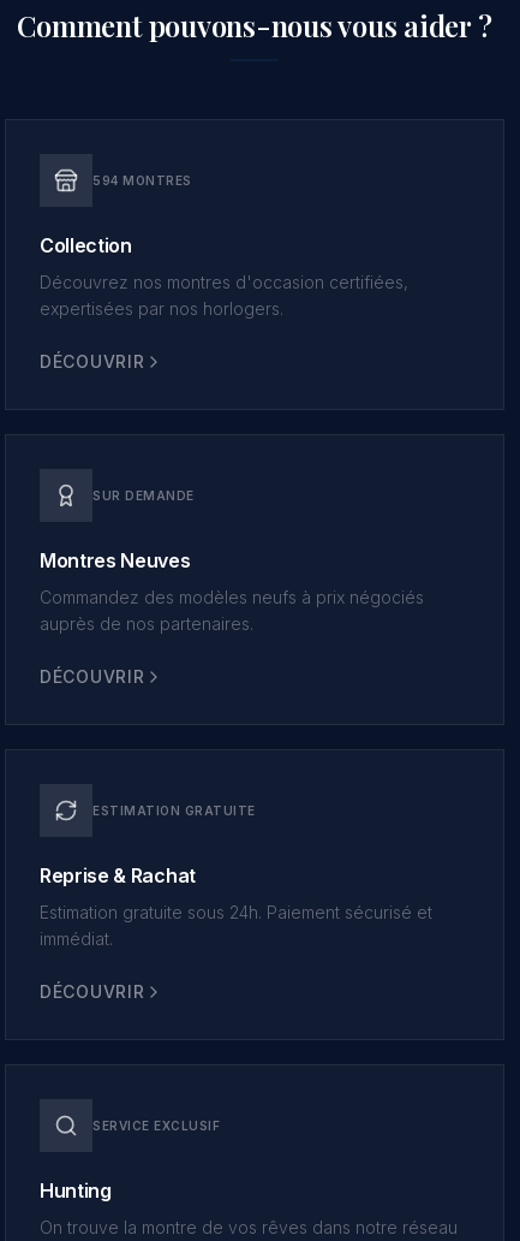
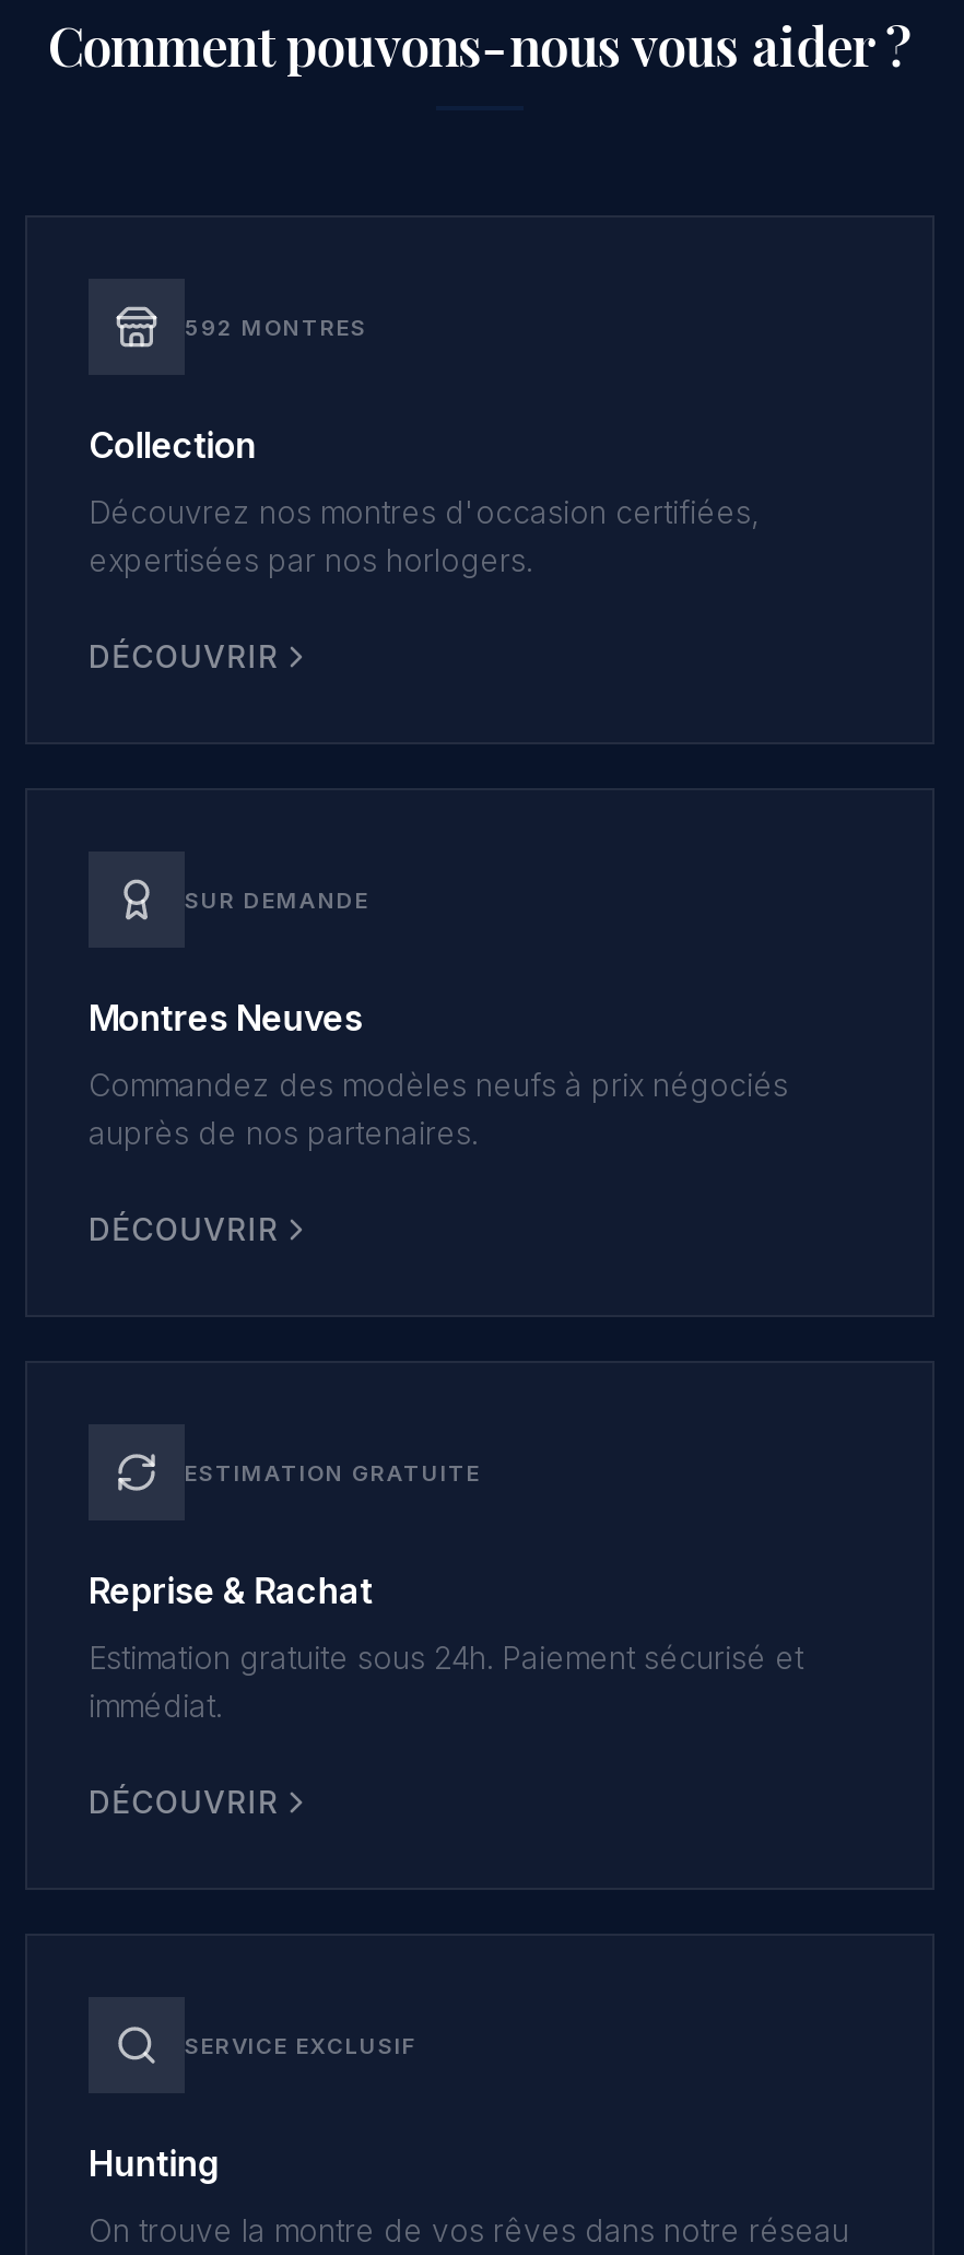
[92,173,192,187] 594 MONTRES -> [185,313,367,339] 592 MONTRES

